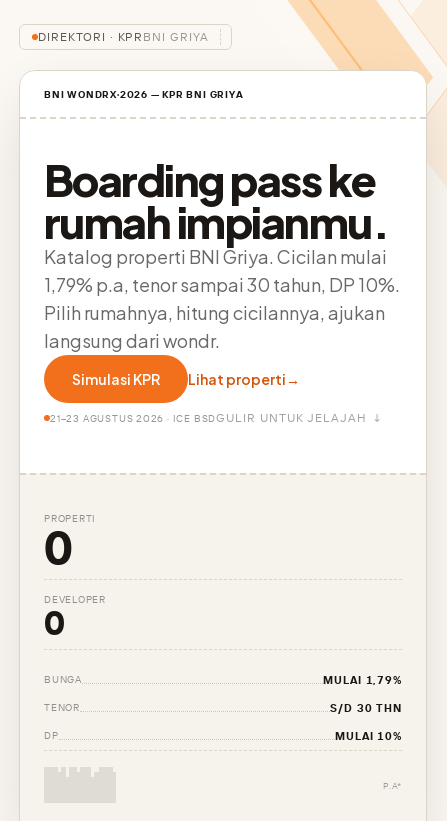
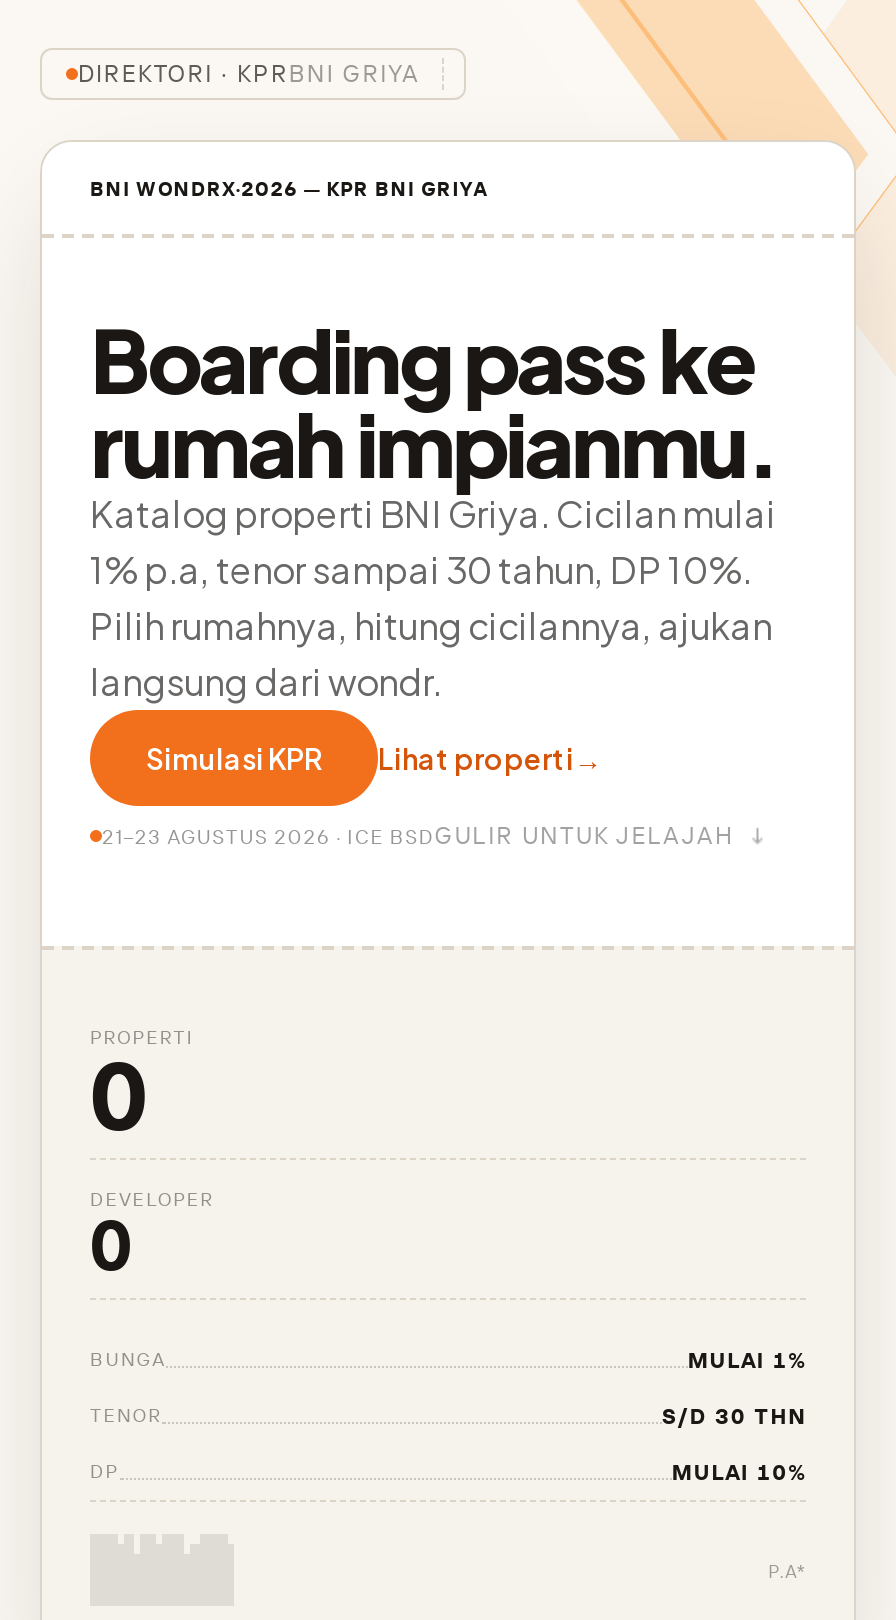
[44,273,400,296] 1,79% p.a, tenor sampai 30 tahun, DP 10%. -> [90,546,752,592] 1% p.a, tenor sampai 30 tahun, DP 10%.
[323,673,402,687] MULAI 1,79% -> [688,1346,806,1374] MULAI 1%

